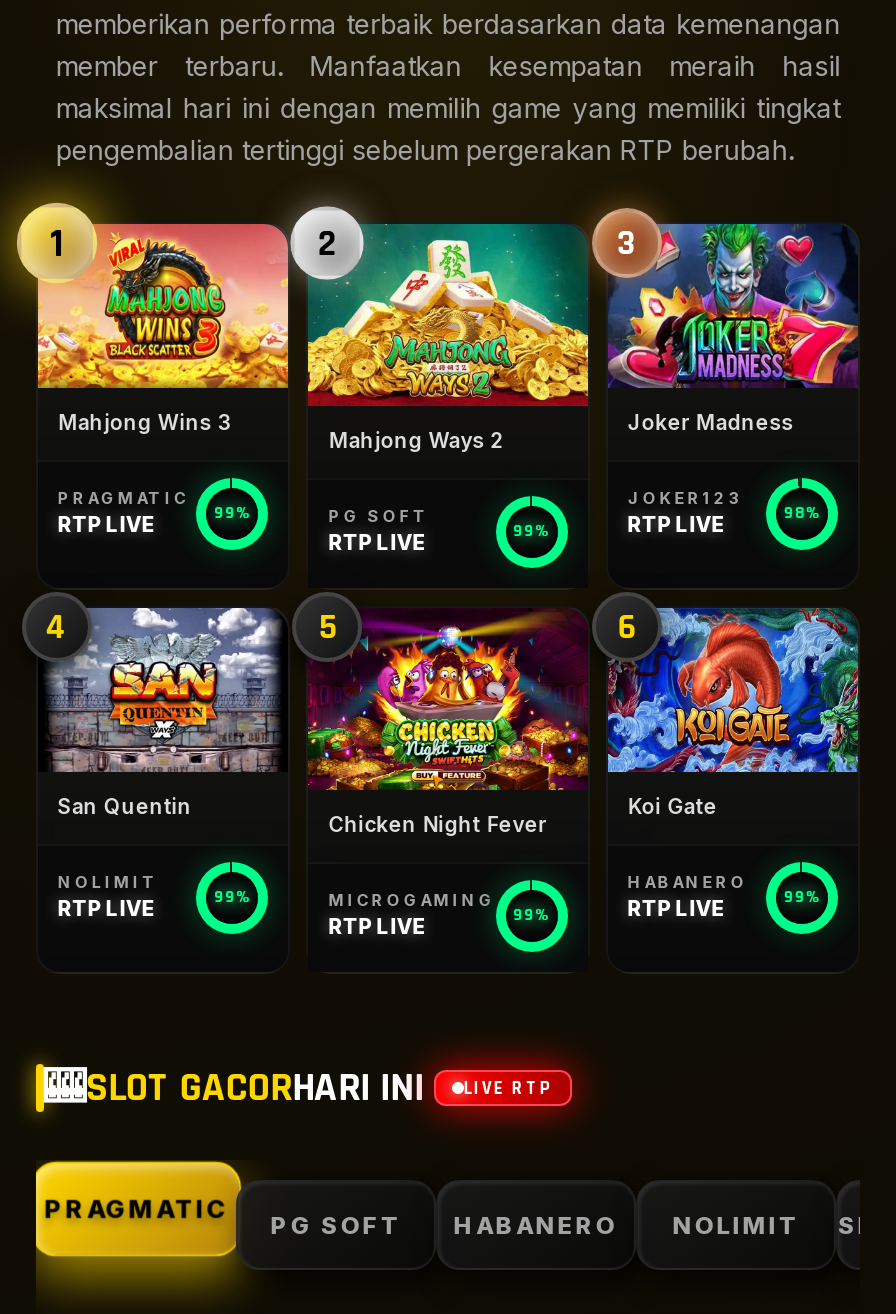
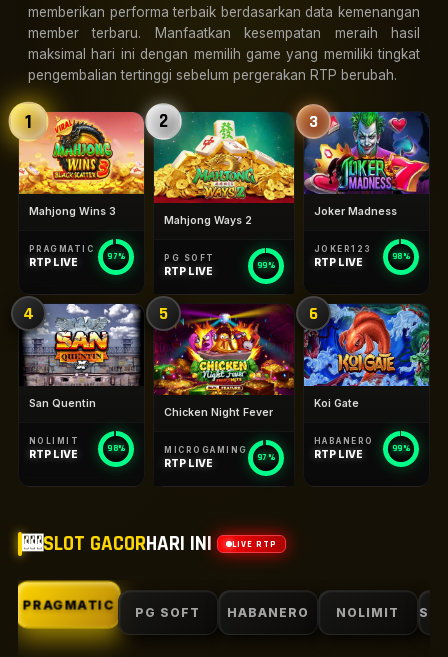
[214,502,251,524] 99% -> [107,251,125,262] 97%
[214,886,251,908] 99% -> [107,443,125,454] 98%
[513,905,550,927] 99% -> [256,452,275,463] 97%

